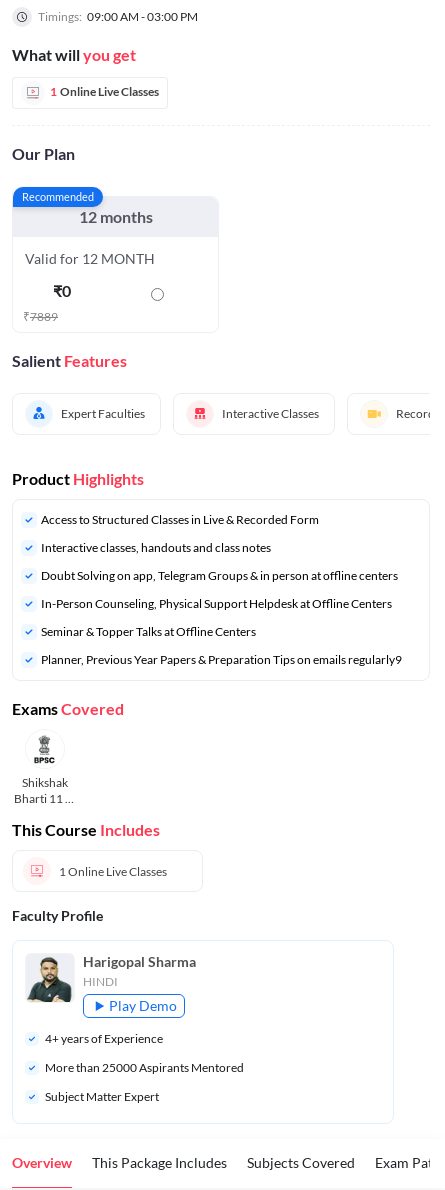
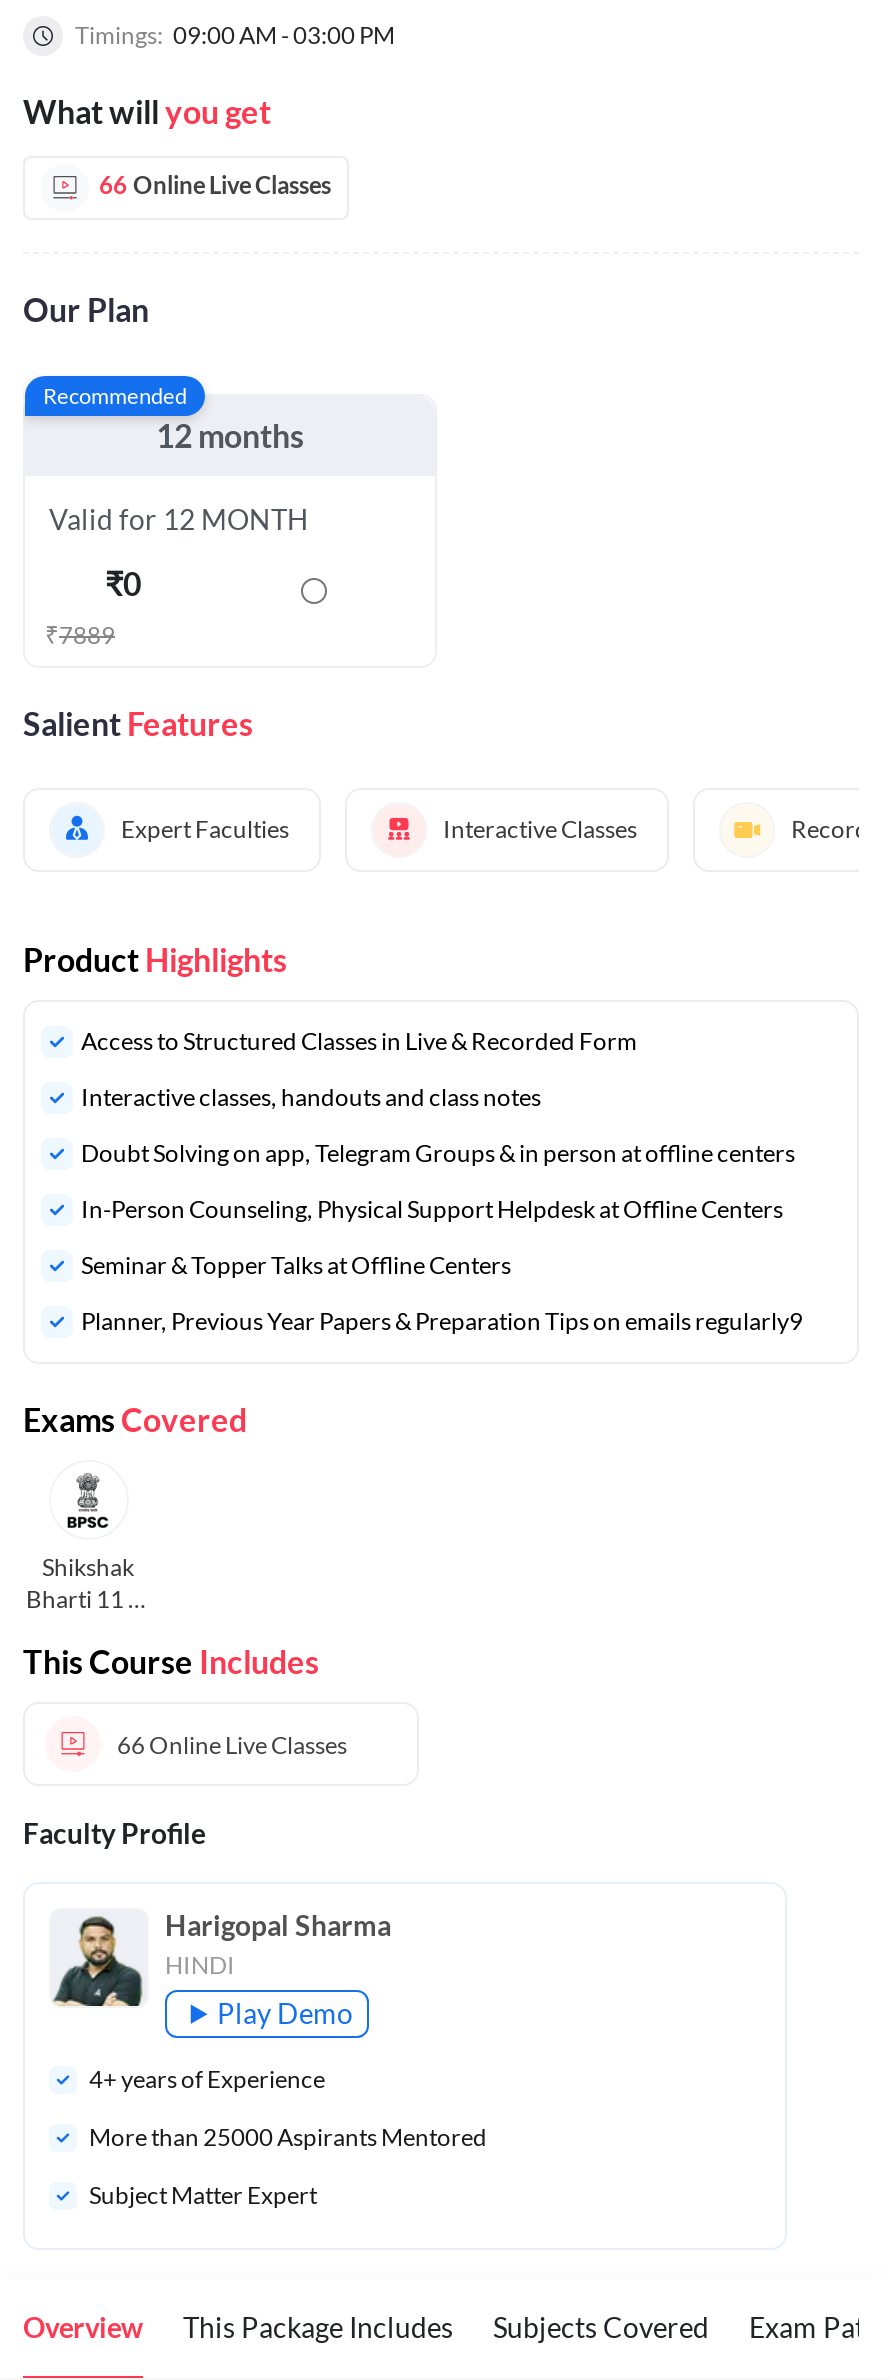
[50,84,159,99] 1 Online Live Classes -> [99,170,331,200] 66 Online Live Classes
[59,863,167,878] 1 Online Live Classes -> [117,1729,347,1759] 66 Online Live Classes

